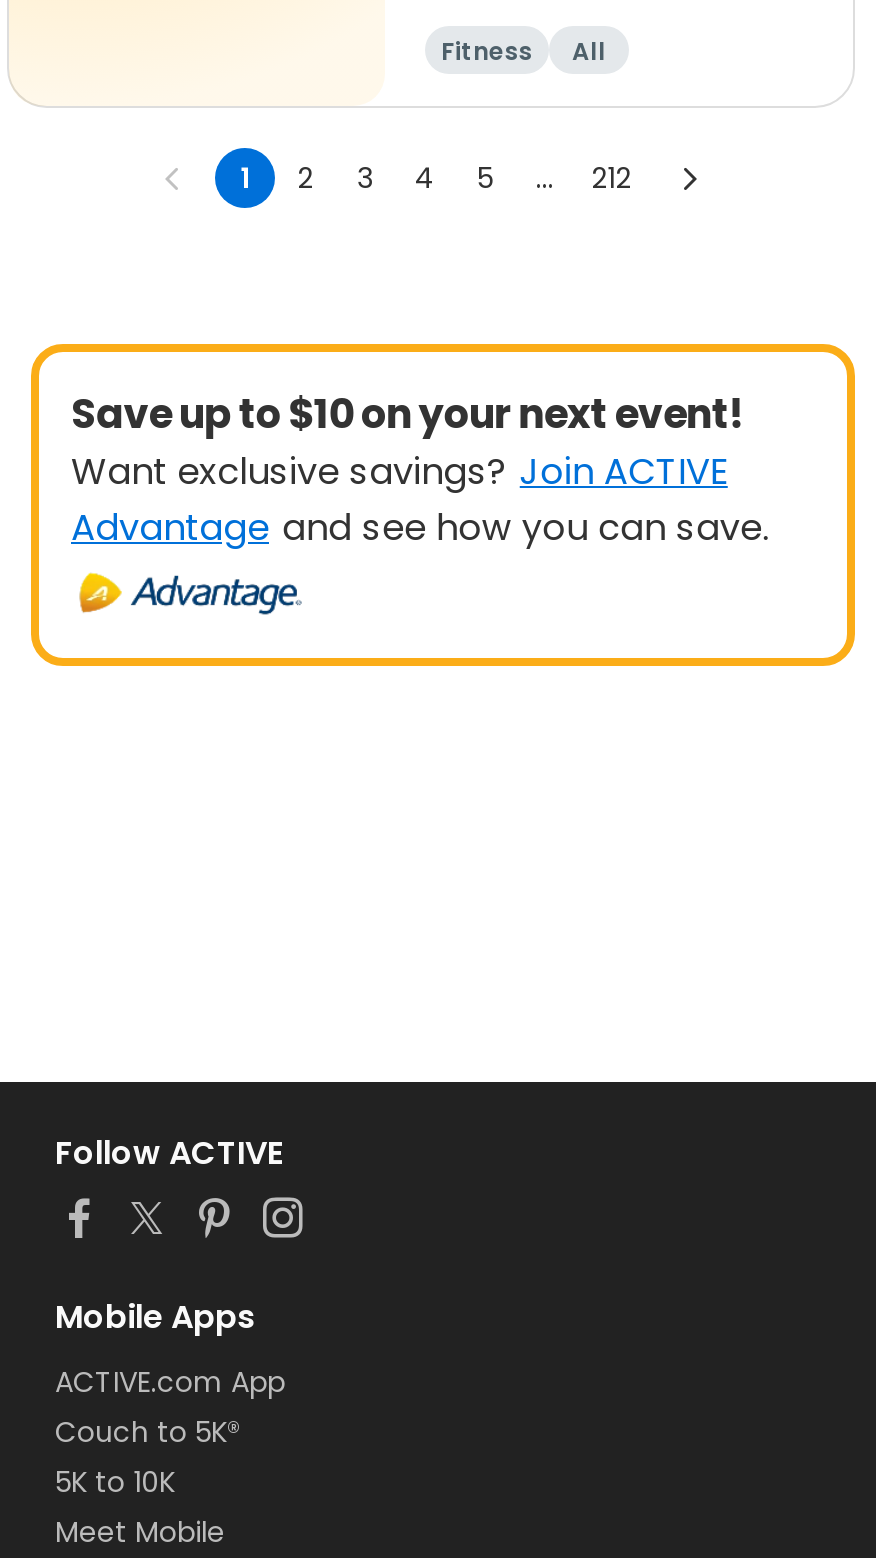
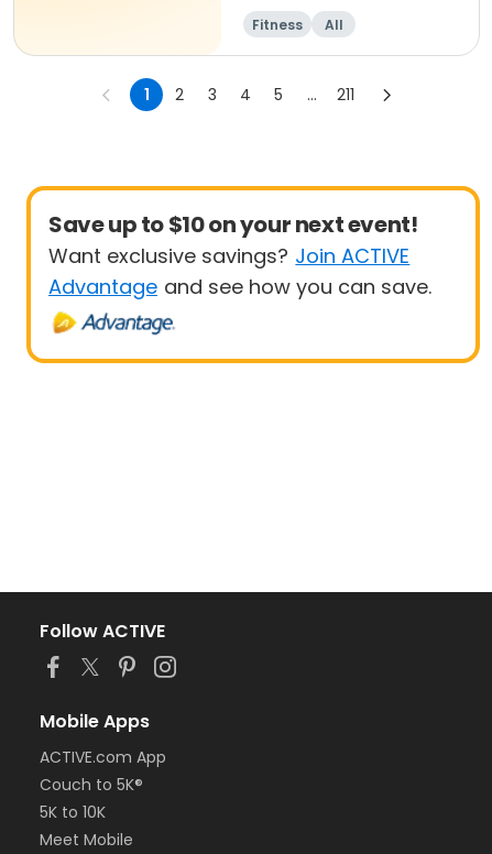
[591,158,631,198] 212 -> [337,84,354,106] 211

